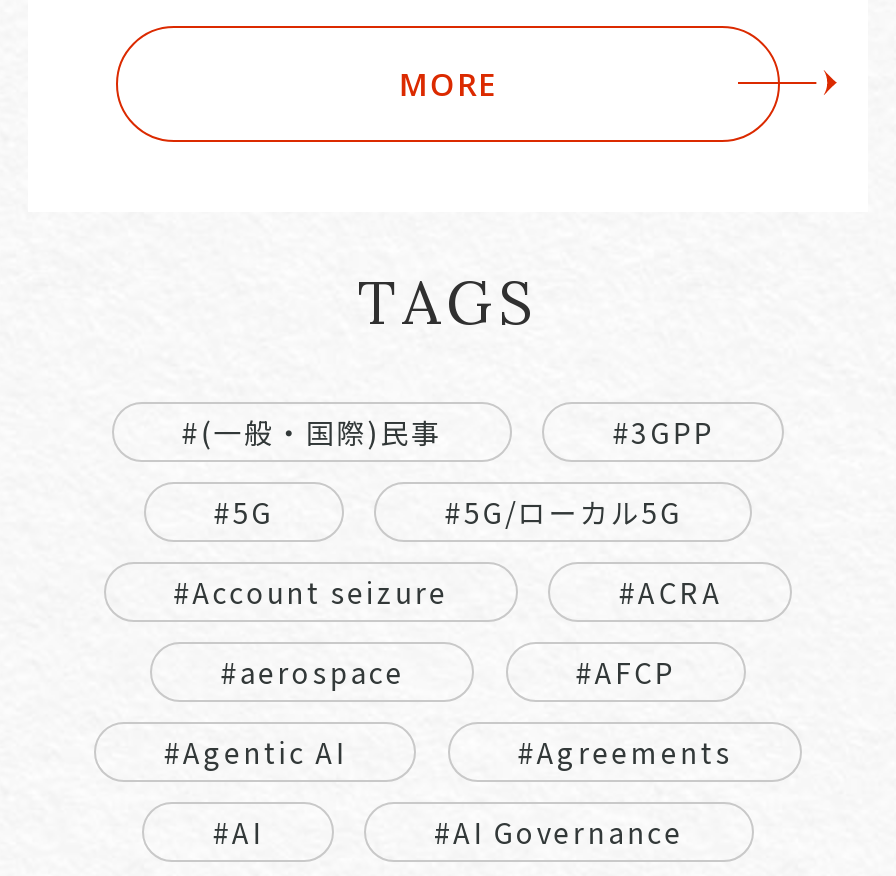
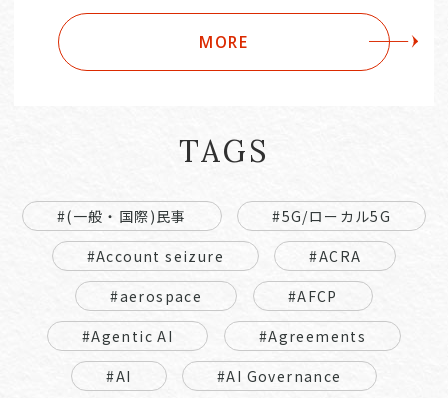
[213,412,714,532] #3GPP | #5G -> none

